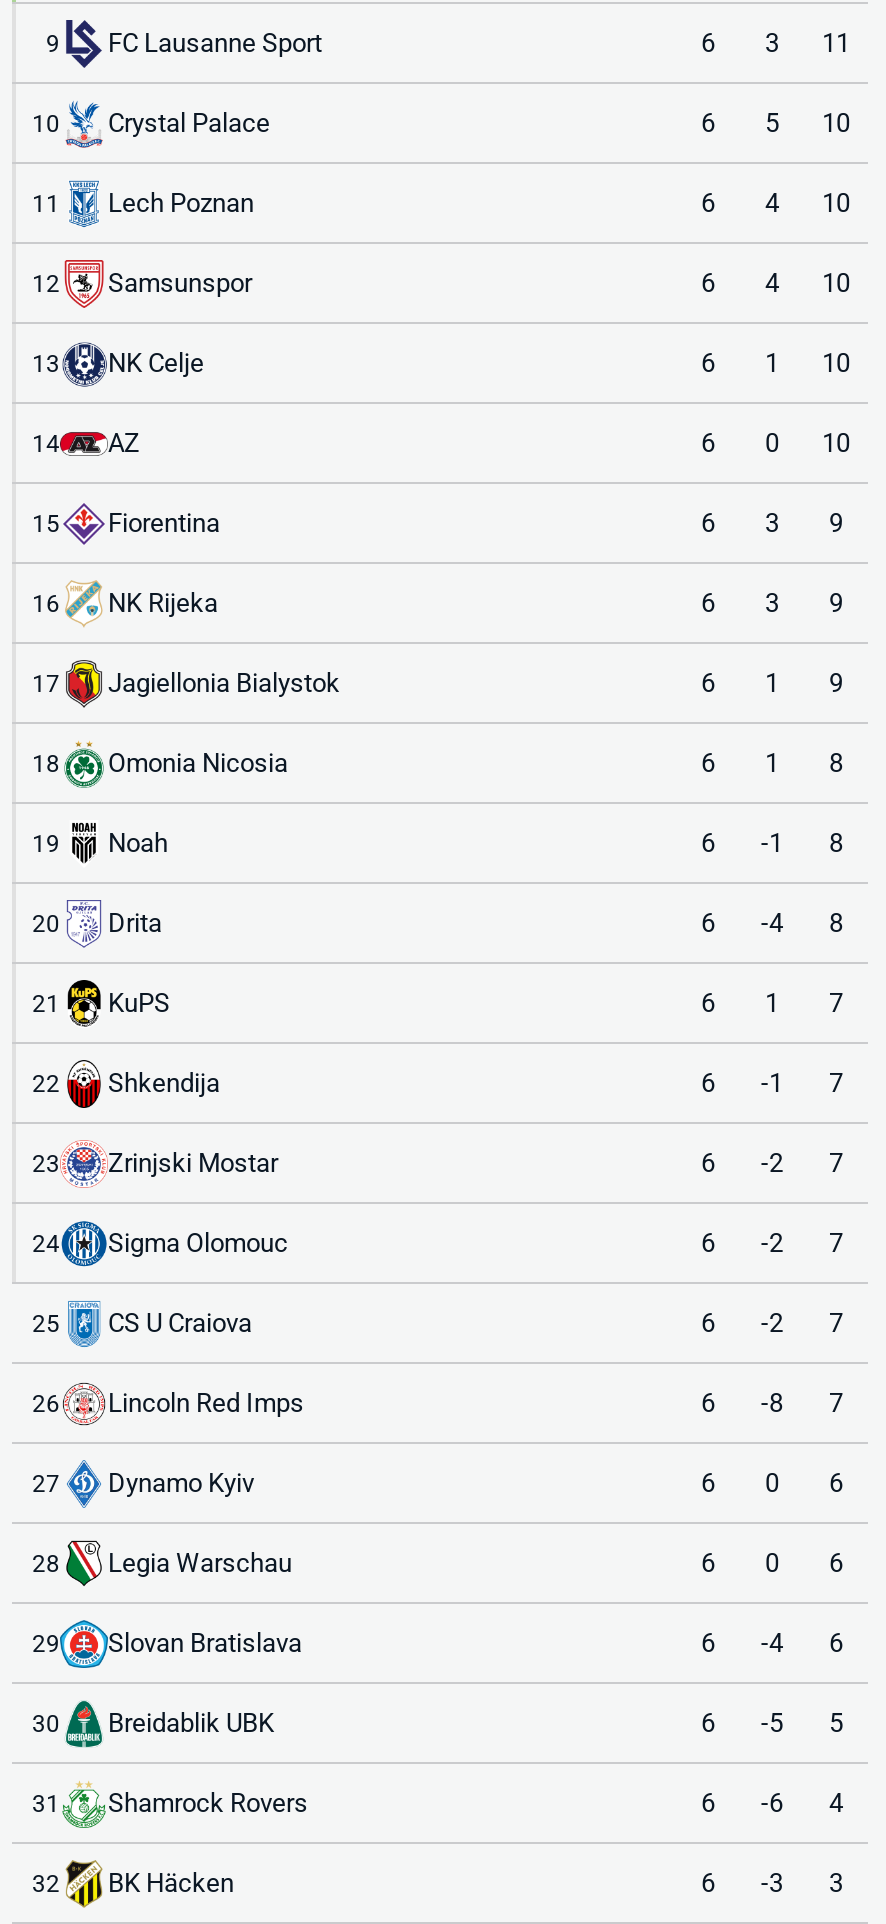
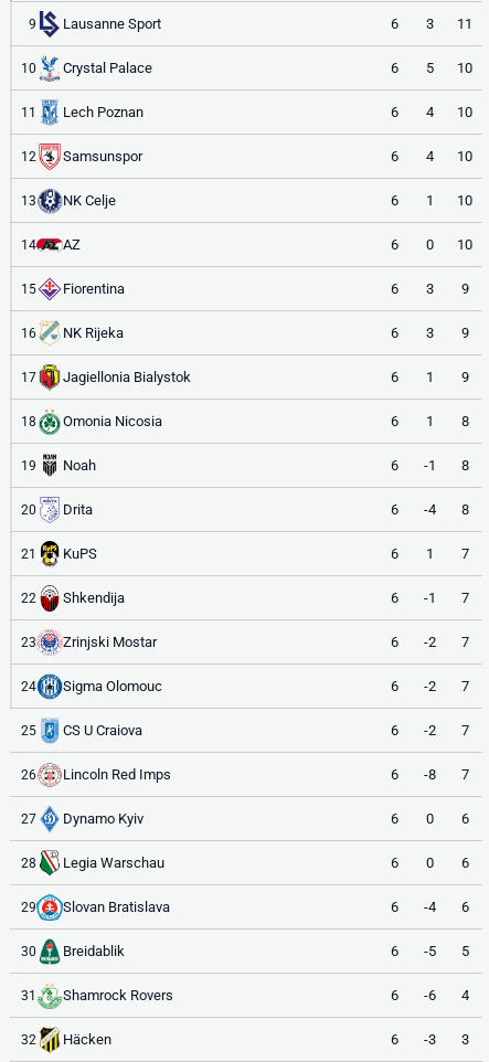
[108,27,322,57] FC Lausanne Sport -> [63,15,161,31] Lausanne Sport
[108,1707,274,1737] Breidablik UBK -> [63,942,125,959] Breidablik
[108,1867,234,1897] BK Häcken -> [63,1031,111,1047] Häcken

